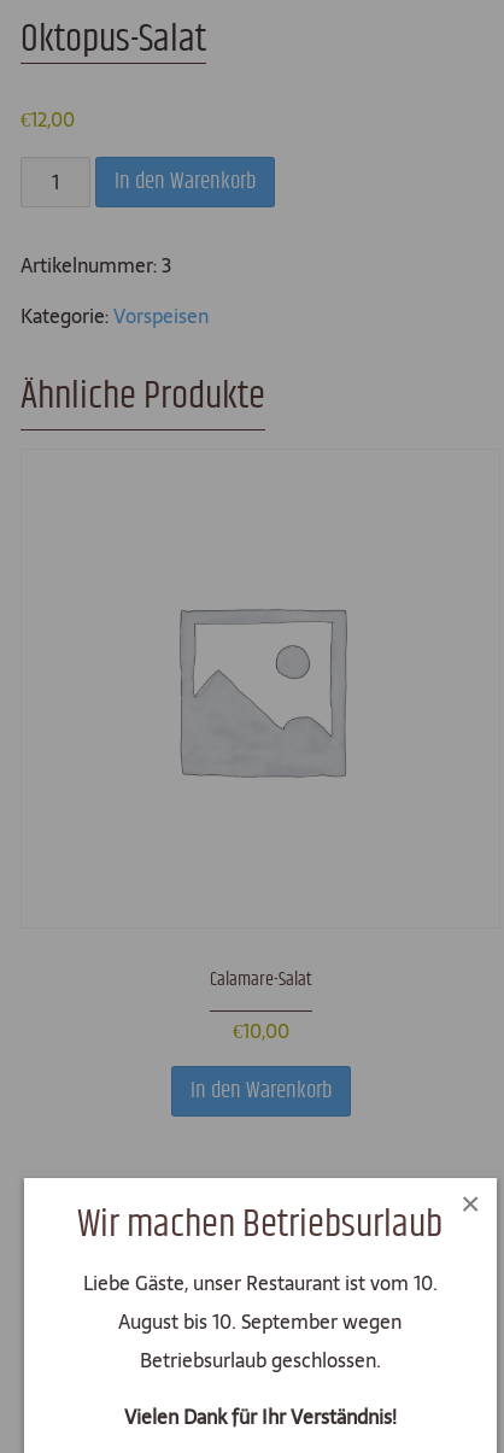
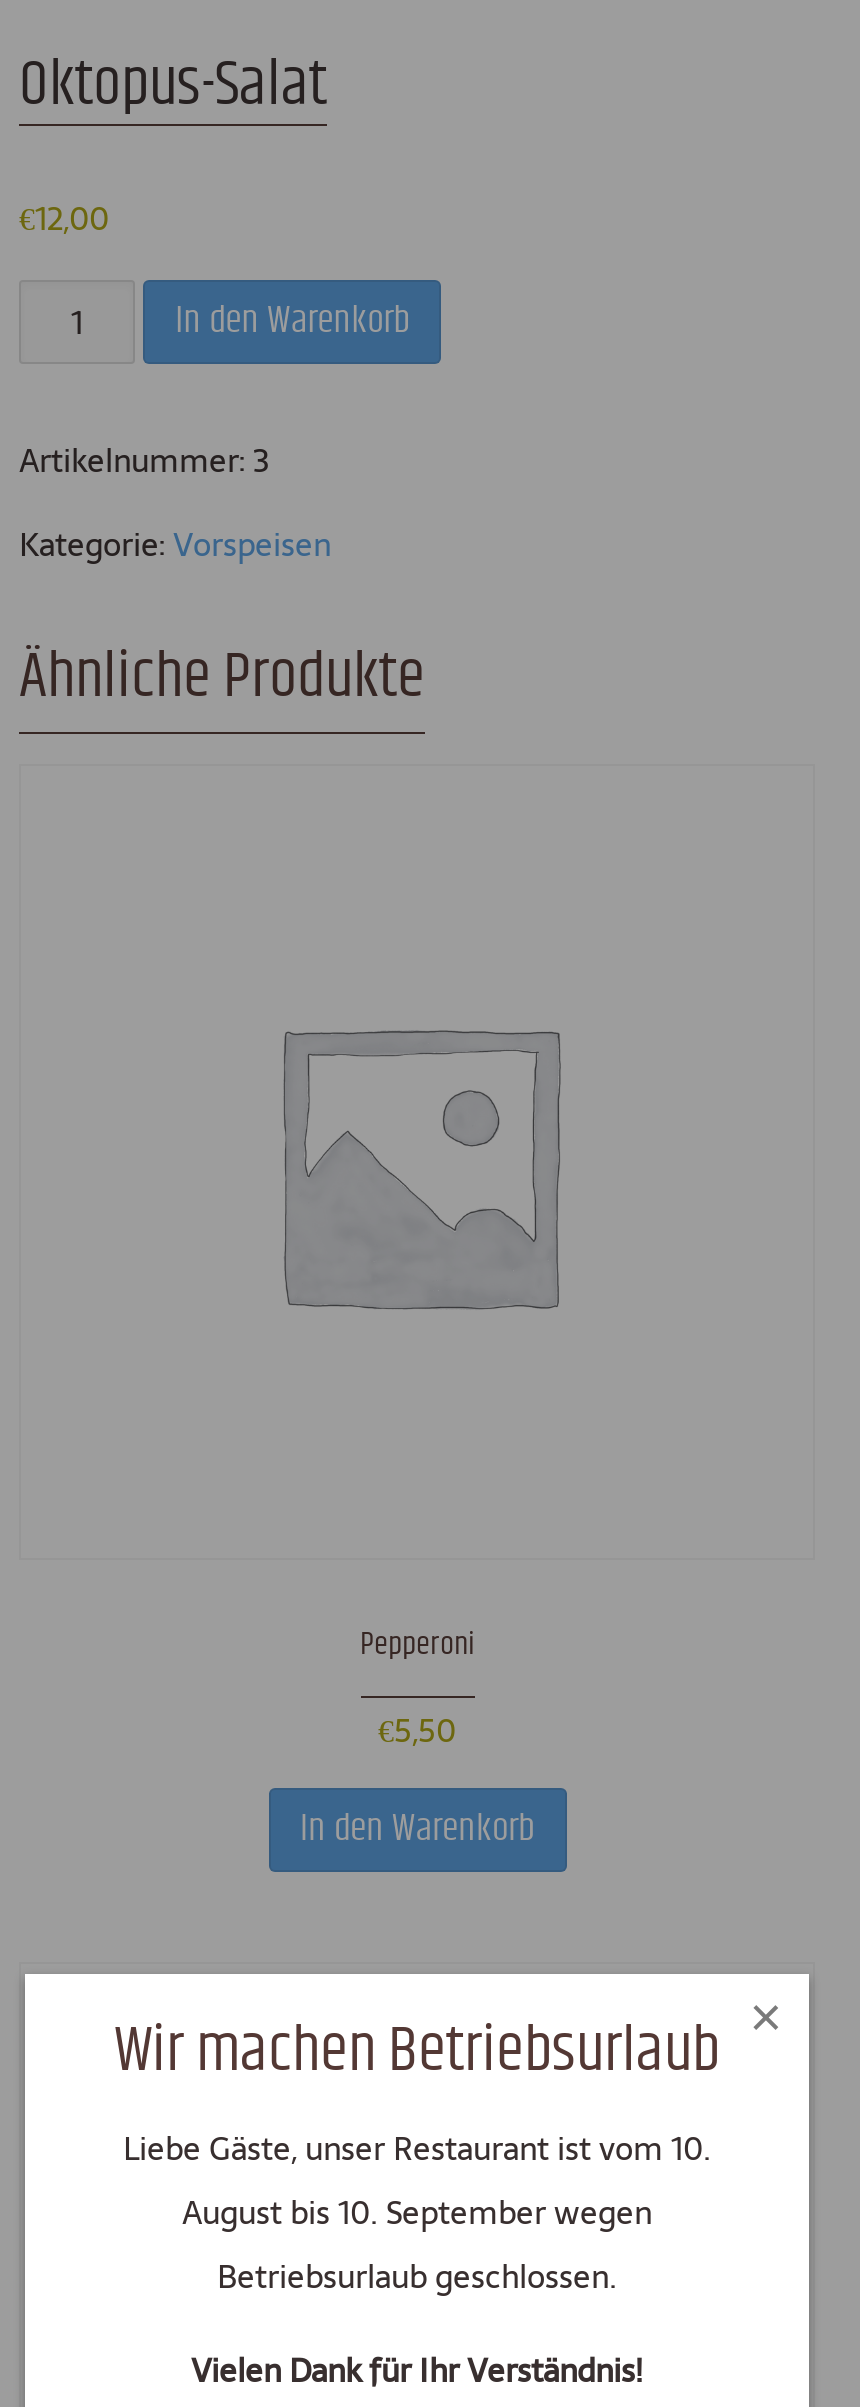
[209,969,312,988] Calamare-Salat -> [360,1627,474,1659] Pepperoni
[232,1015,289,1046] €10,00 -> [378,1703,456,1755] €5,50

